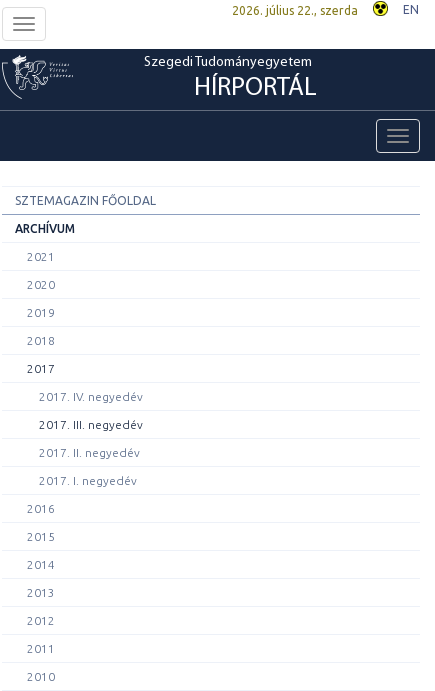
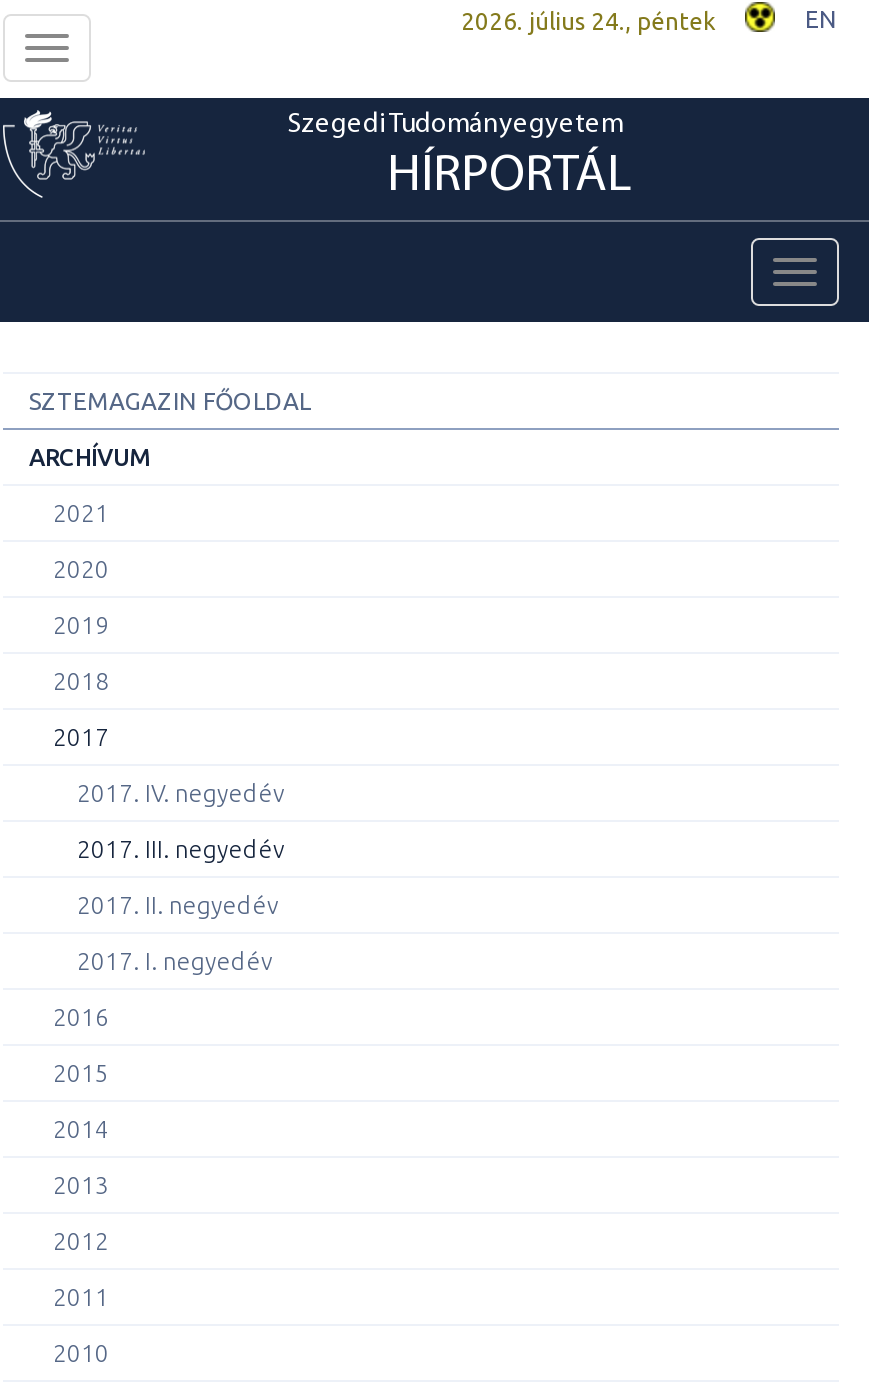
[232,4,358,17] 2026. július 22., szerda -> [461,8,715,34] 2026. július 24., péntek

